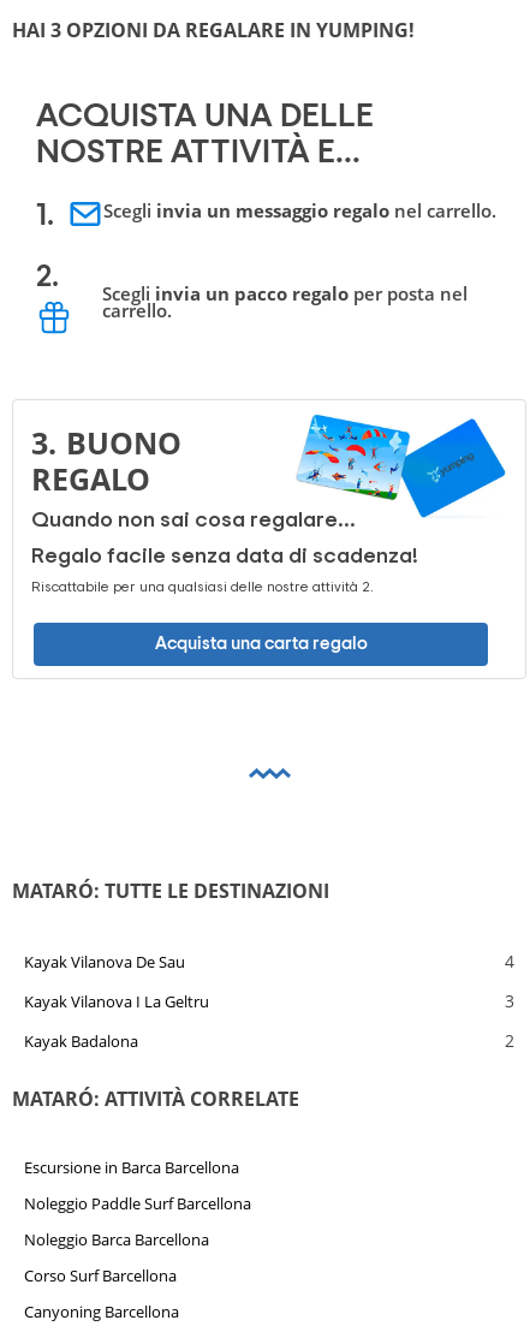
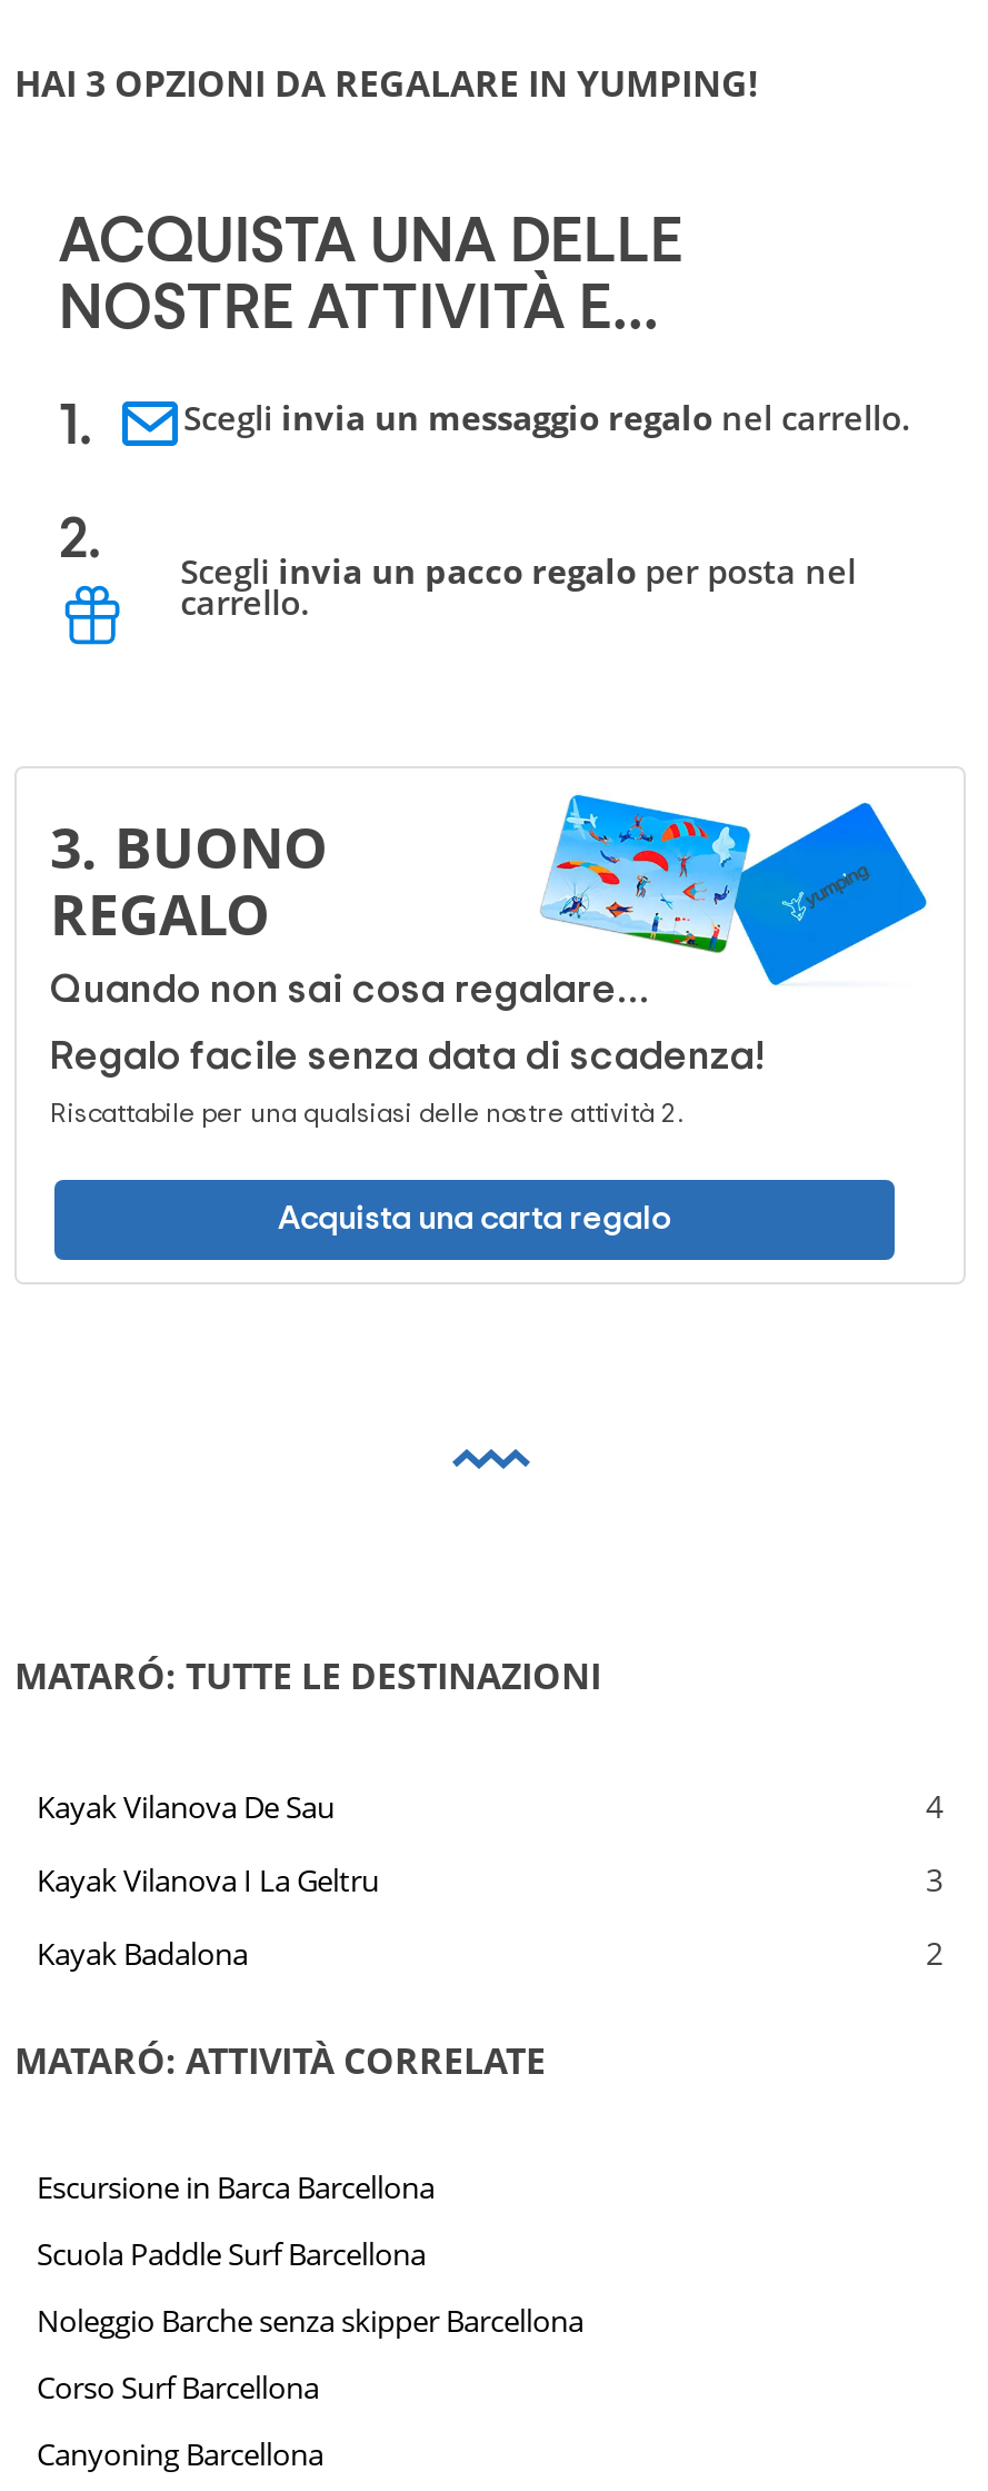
[24,1193,251,1214] Noleggio Paddle Surf Barcellona -> [37,2234,426,2274] Scuola Paddle Surf Barcellona
[24,1229,209,1250] Noleggio Barca Barcellona -> [37,2301,583,2341] Noleggio Barche senza skipper Barcellona

